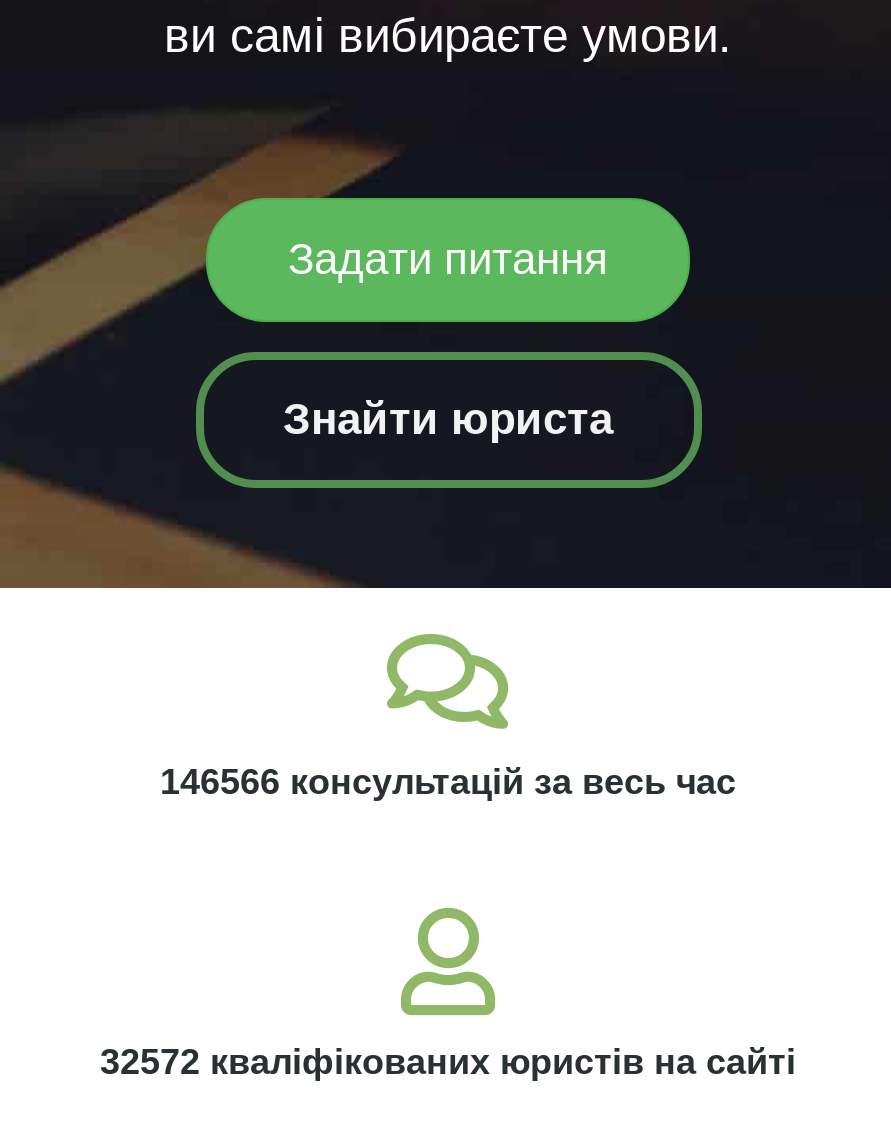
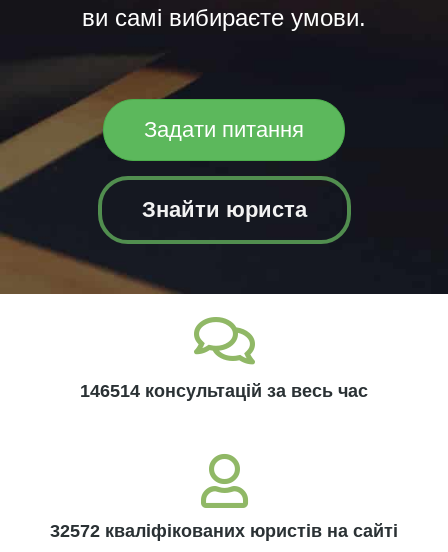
[160,762,736,802] 146566 консультацій за весь час -> [80,381,368,401] 146514 консультацій за весь час

